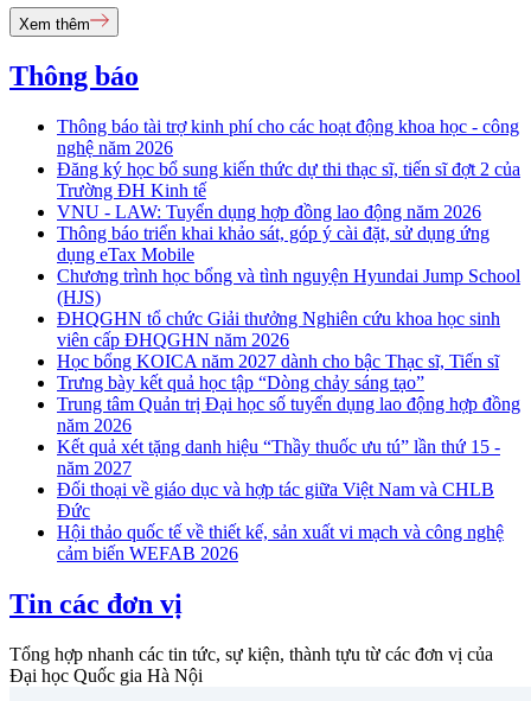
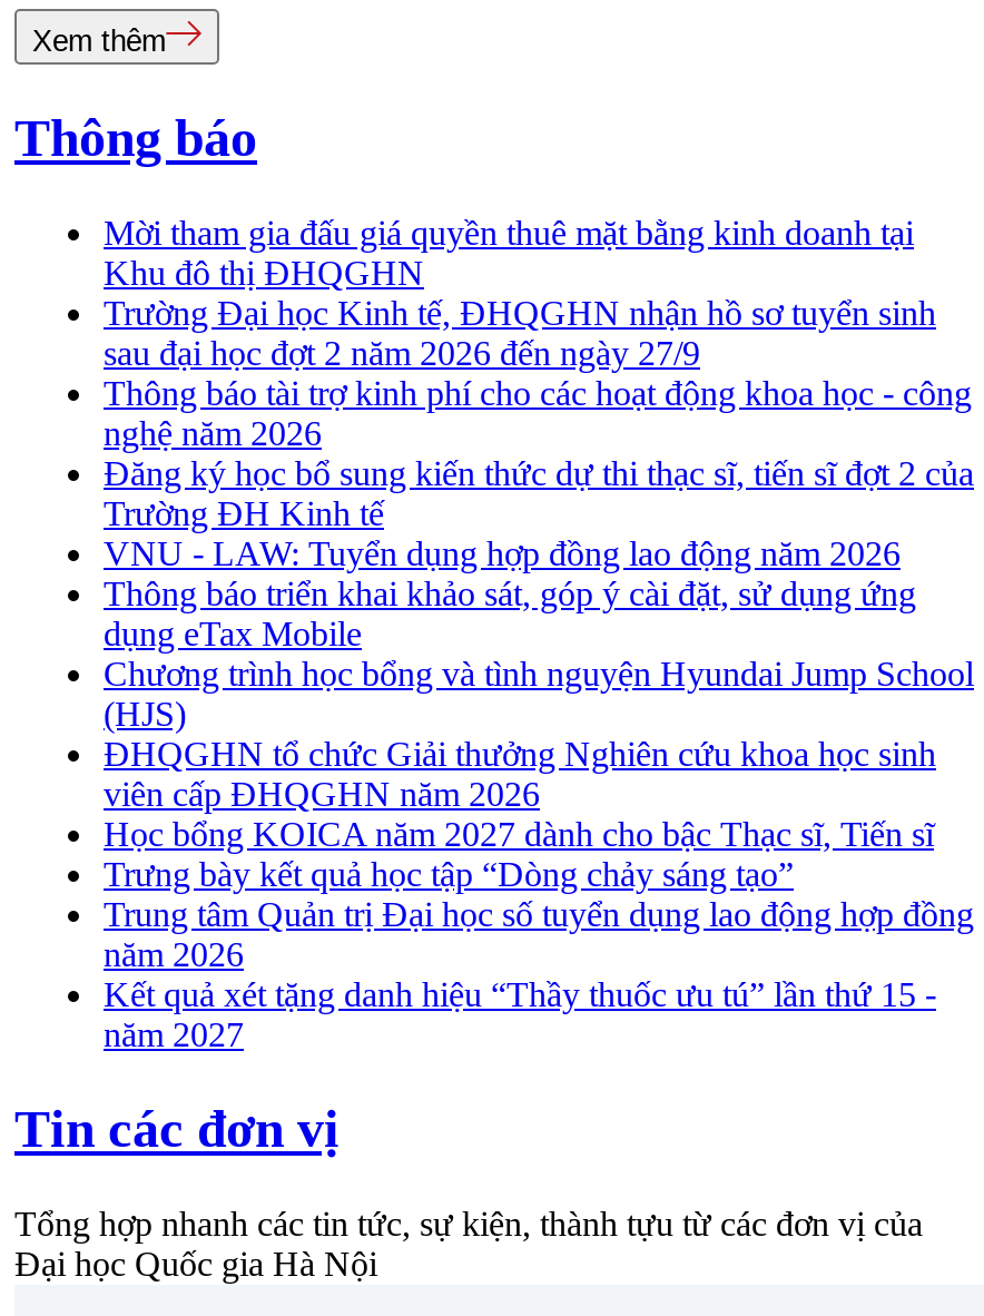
none -> [104,214,936,372] Mời tham gia đấu giá quyền thuê mặt bằng kinh doanh tại | Khu đô thị ĐHQGHN | Trường Đại học Kinh tế, ĐHQGHN nhận hồ sơ tuyển sinh | sau đại học đợt 2 năm 2026 đến ngày 27/9
moved [57,116,520,478] -> [104,375,974,1054]: Thông báo tài trợ kinh phí cho các hoạt động khoa học - công | nghệ năm 2026 | Đăng ký học bổ sung kiến thức dự thi thạc sĩ, tiến sĩ đợt 2 của | ... | Kết quả xét tặng danh hiệu “Thầy thuốc ưu tú” lần thứ 15 - | năm 2027
[57,479,504,564] Đối thoại về giáo dục và hợp tác giữa Việt Nam và CHLB | Đức | Hội thảo quốc tế về thiết kế, sản xuất vi mạch và công nghệ | cảm biến WEFAB 2026 -> none

